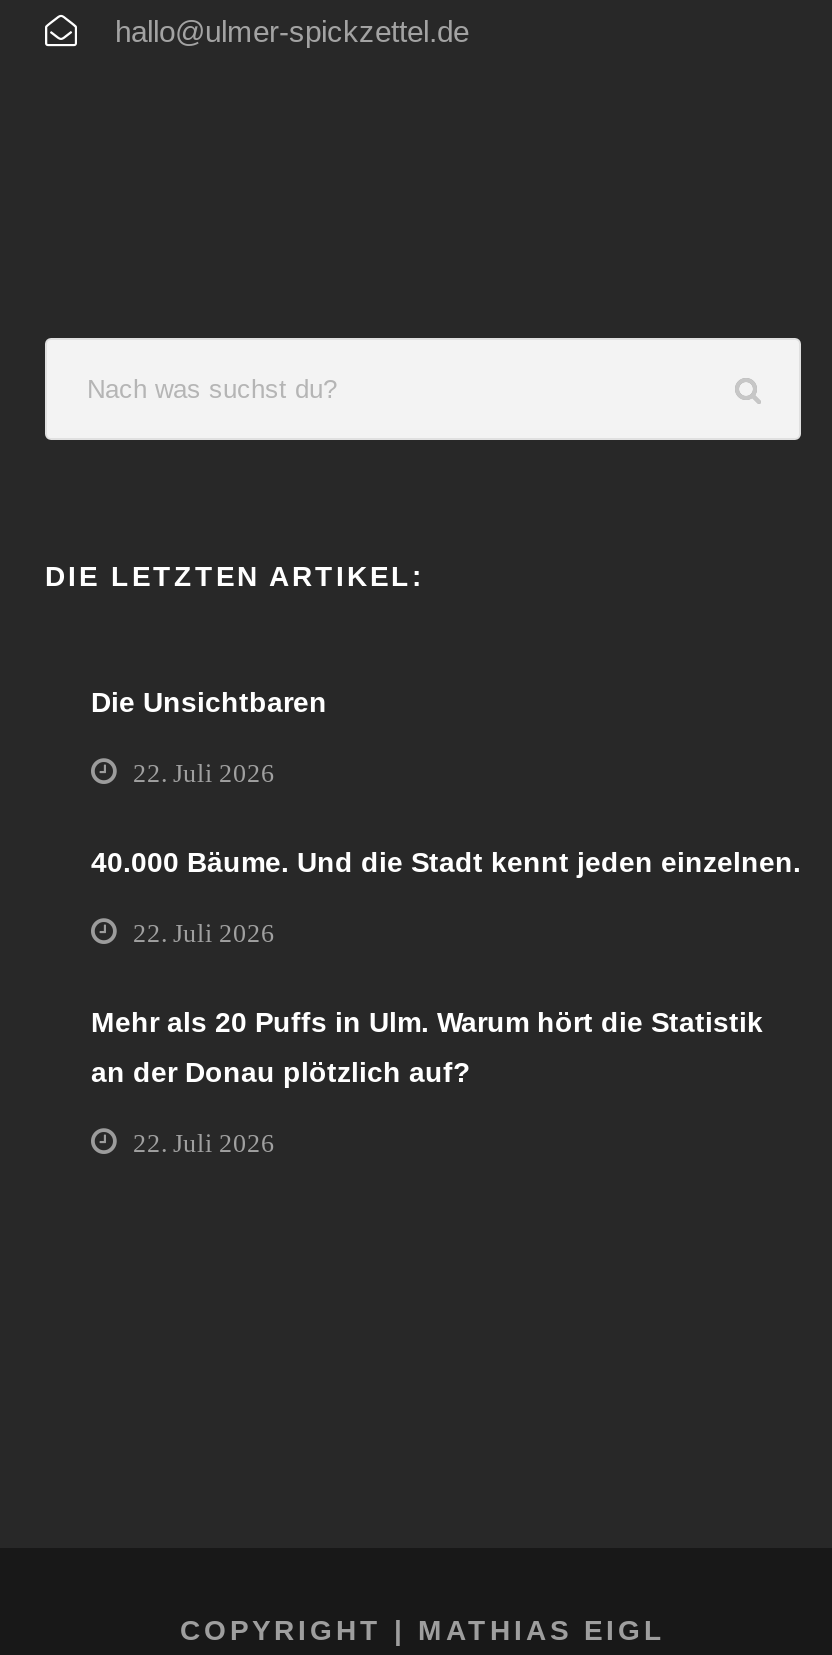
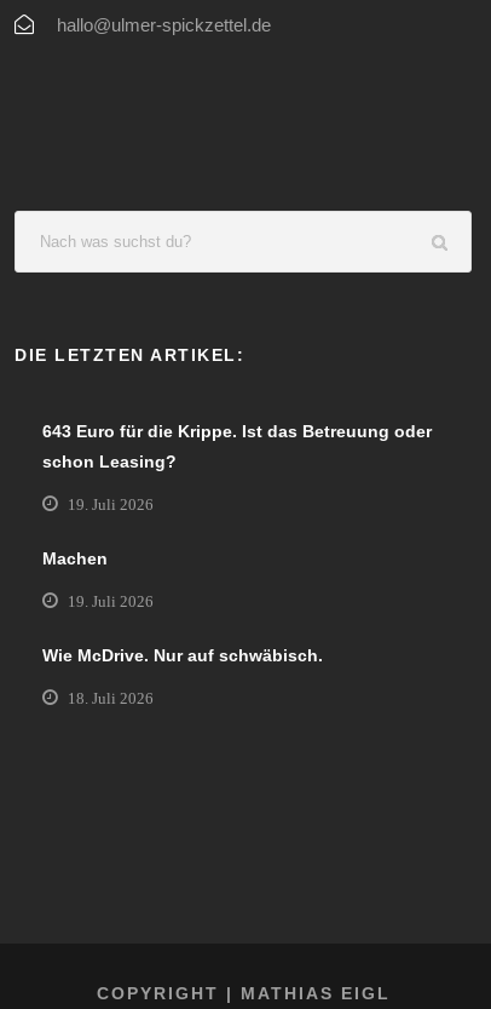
[91,686,327,718] Die Unsichtbaren -> [42,422,432,441] 643 Euro für die Krippe. Ist das Betreuung oder
[133,758,275,788] 22. Juli 2026 -> [42,452,177,471] schon Leasing?
[91,846,801,878] 40.000 Bäume. Und die Stadt kennt jeden einzelnen. -> [68,495,154,514] 19. Juli 2026
[133,918,275,948] 22. Juli 2026 -> [42,549,108,568] Machen
[91,1006,763,1038] Mehr als 20 Puffs in Ulm. Warum hört die Statistik -> [68,592,154,610] 19. Juli 2026
[91,1056,471,1088] an der Donau plötzlich auf? -> [42,646,323,665] Wie McDrive. Nur auf schwäbisch.
[133,1128,275,1158] 22. Juli 2026 -> [68,689,154,707] 18. Juli 2026

